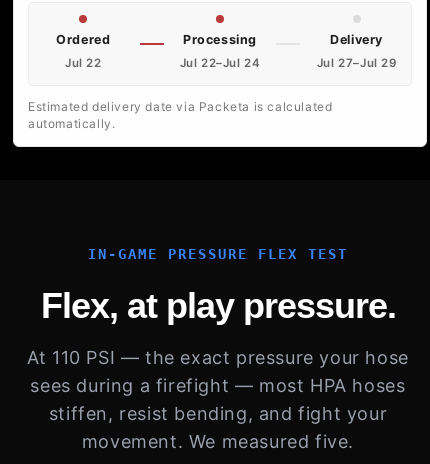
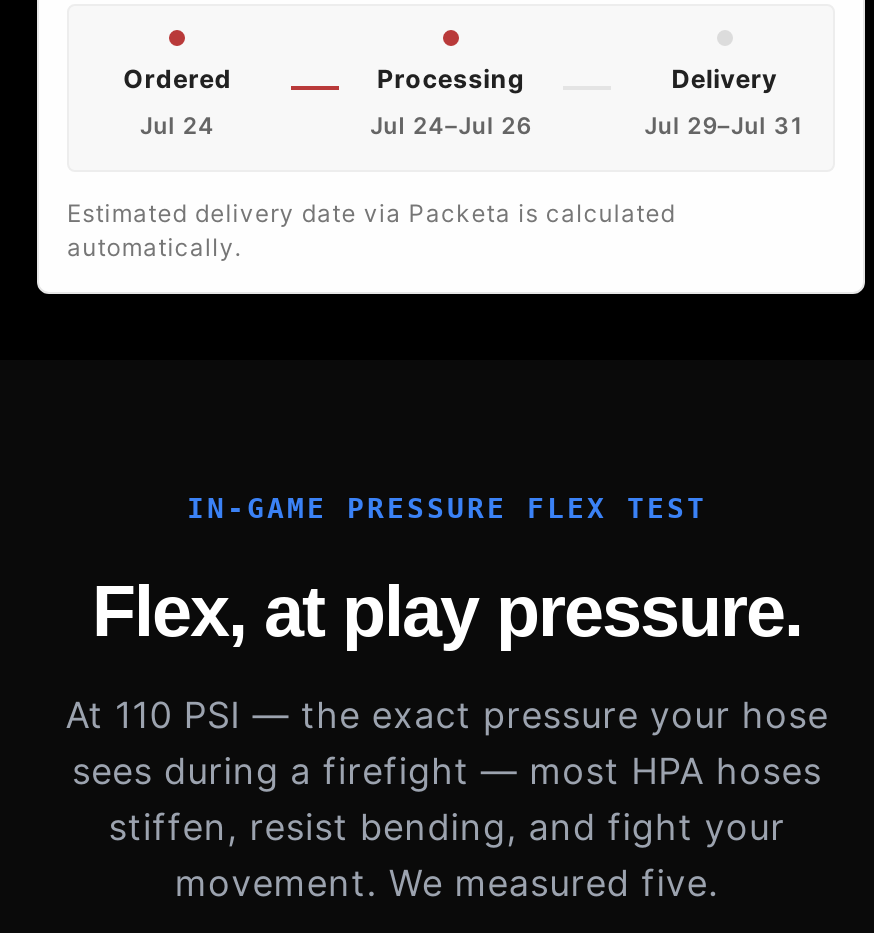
[65,55,102,69] Jul 22 -> [140,111,215,139] Jul 24
[180,55,260,69] Jul 22–Jul 24 -> [370,111,532,139] Jul 24–Jul 26
[317,55,397,69] Jul 27–Jul 29 -> [645,111,804,139] Jul 29–Jul 31

